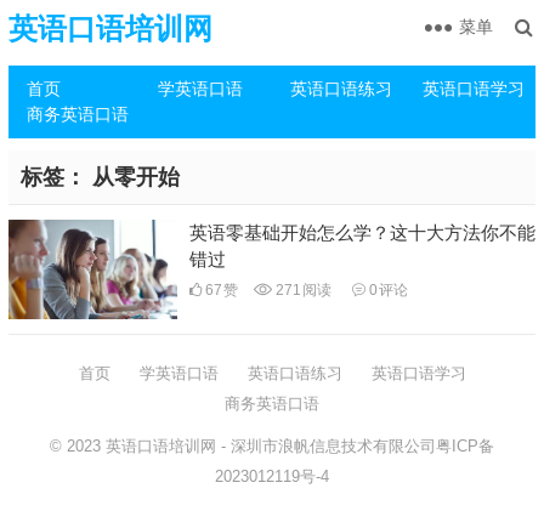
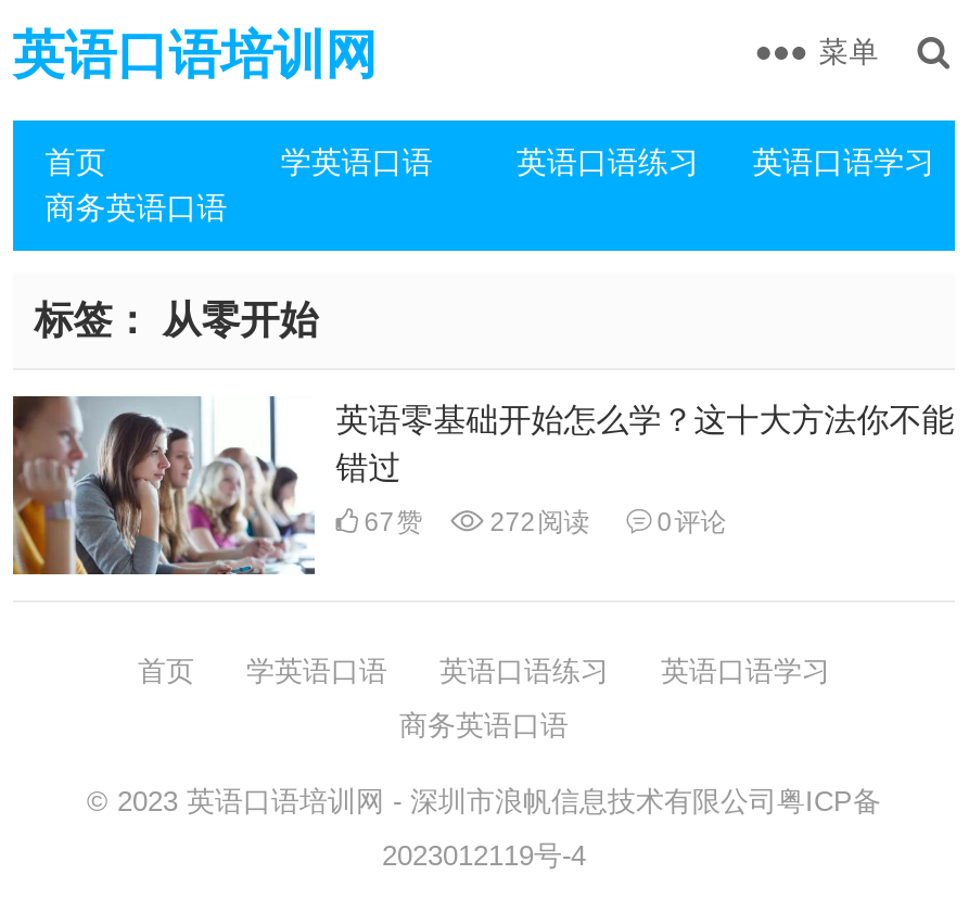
[201,282,408,299] 67赞 271阅读 0评论 -> [358,507,727,537] 67赞 272阅读 0评论

